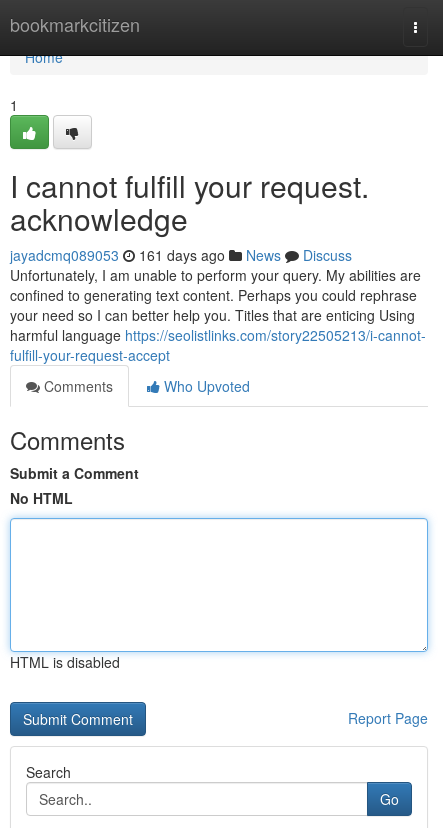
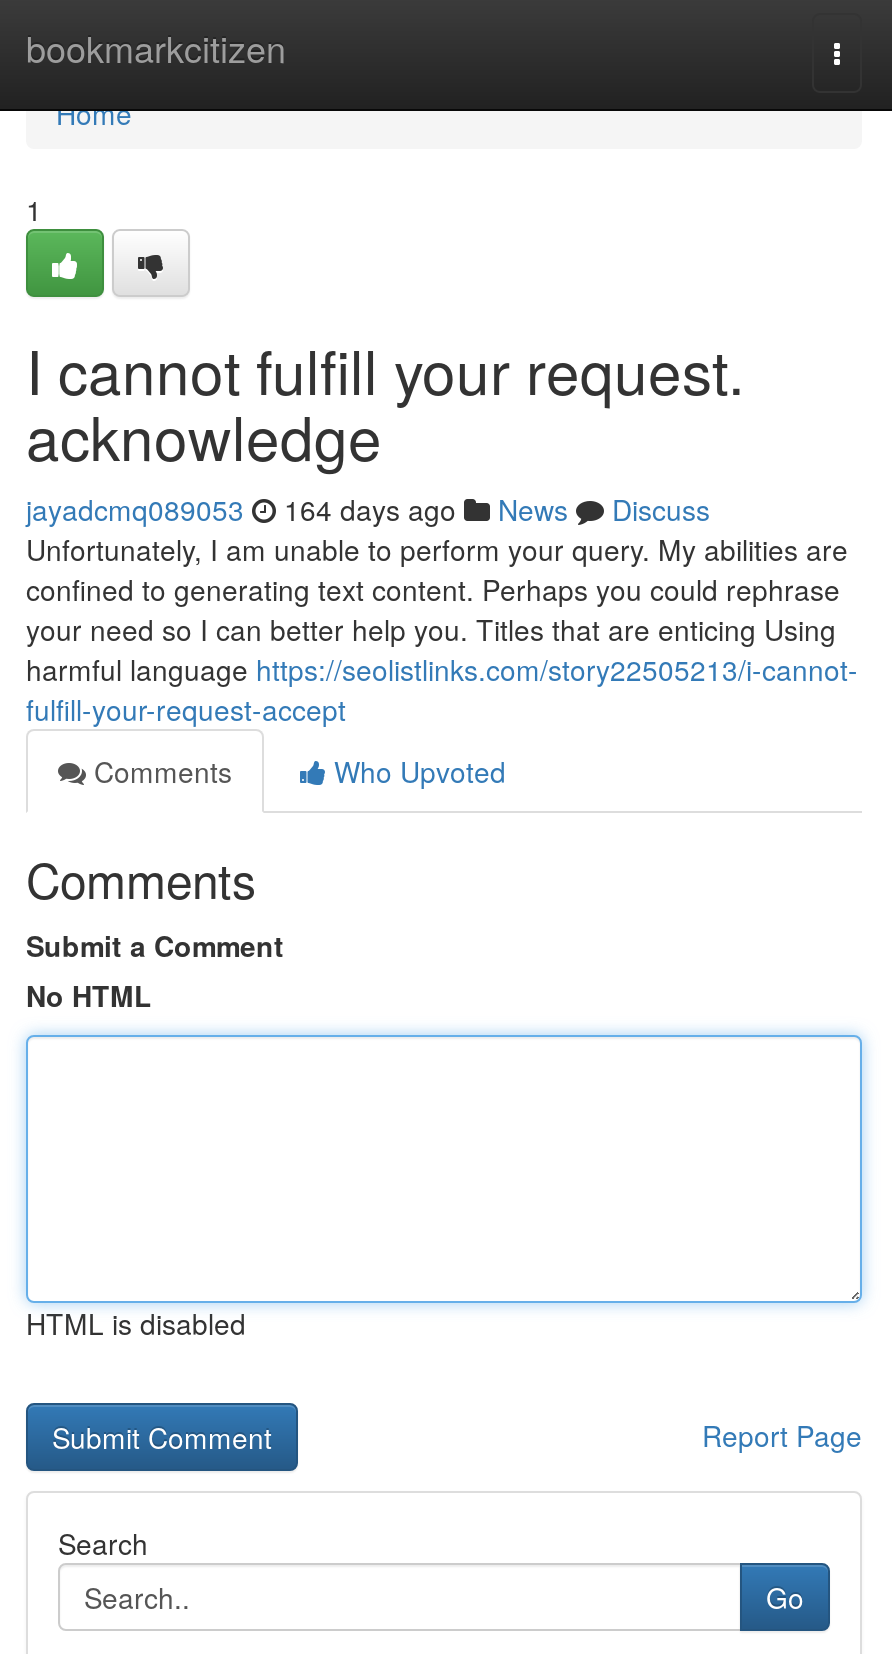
[10,245,352,265] jayadcmq089053 161 days ago News Discuss -> [26,489,710,529] jayadcmq089053 164 days ago News Discuss

